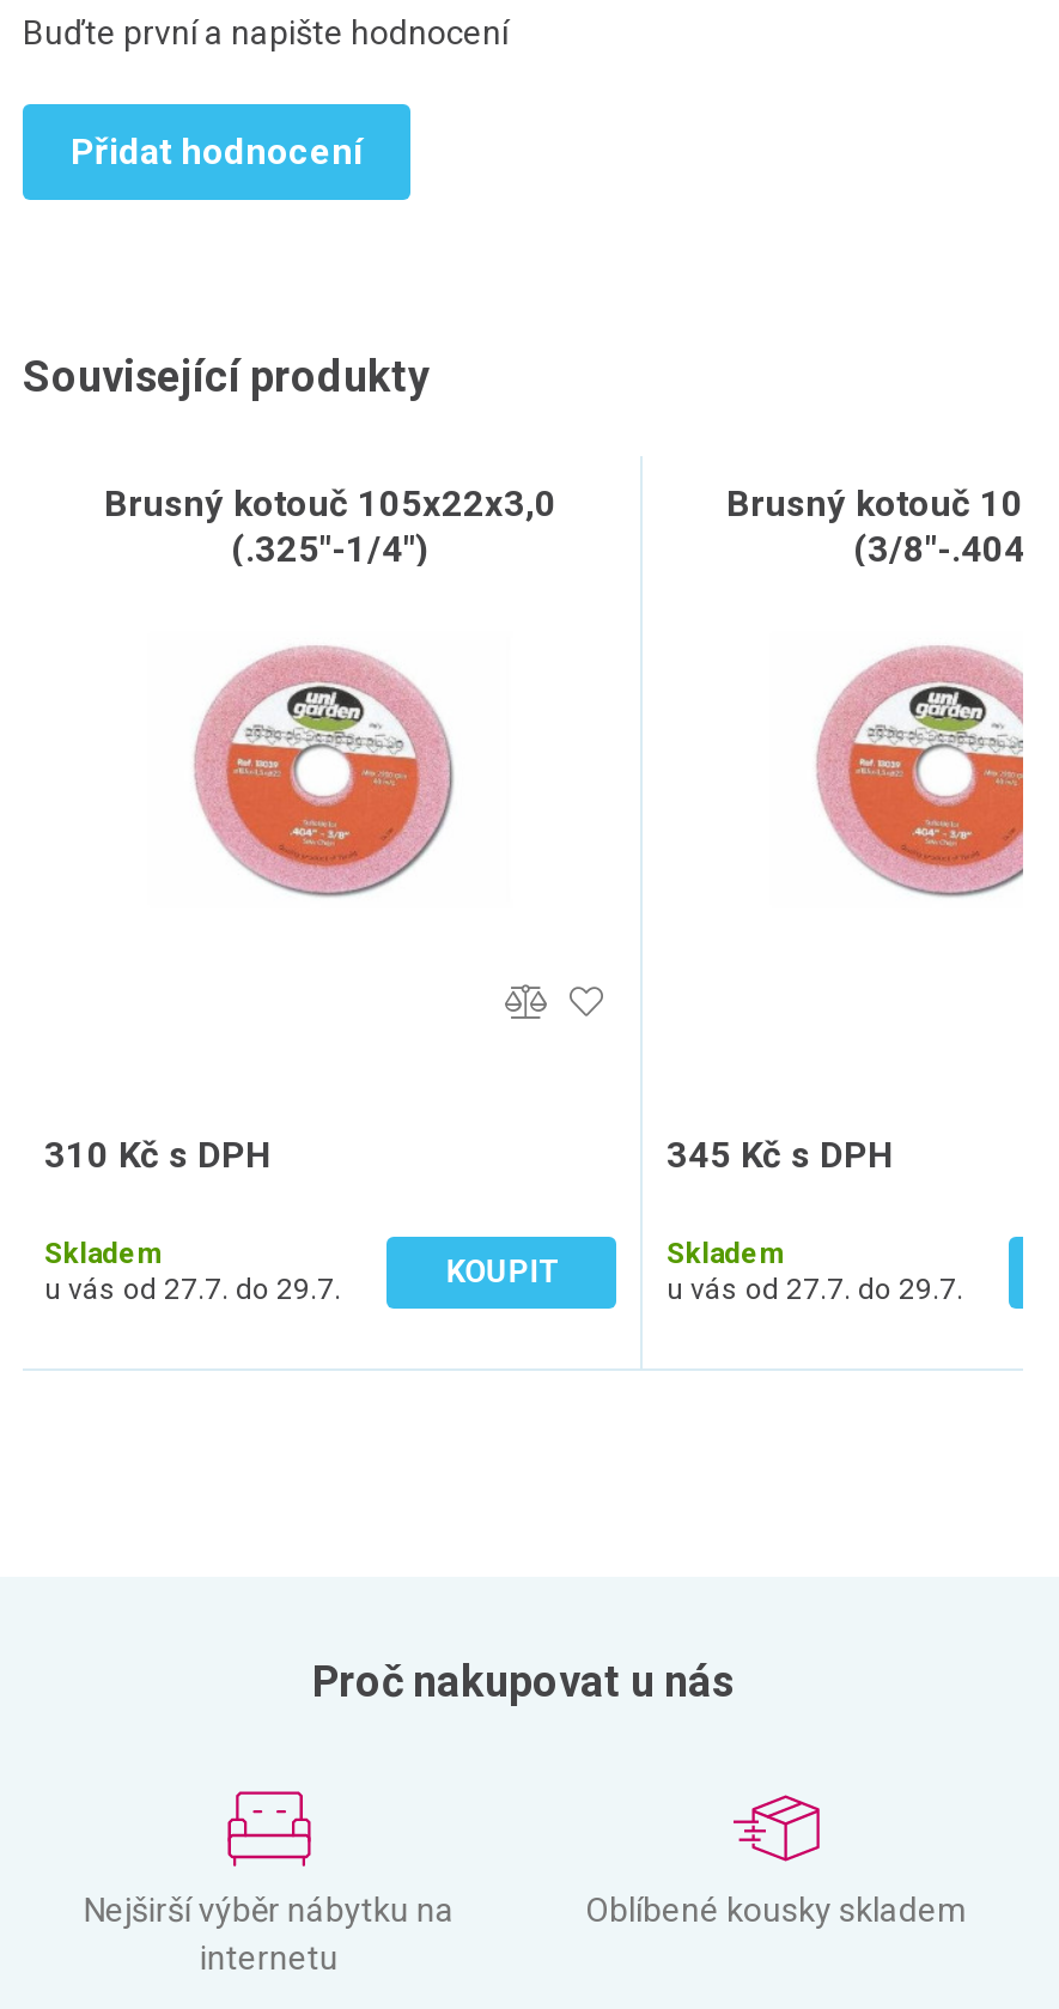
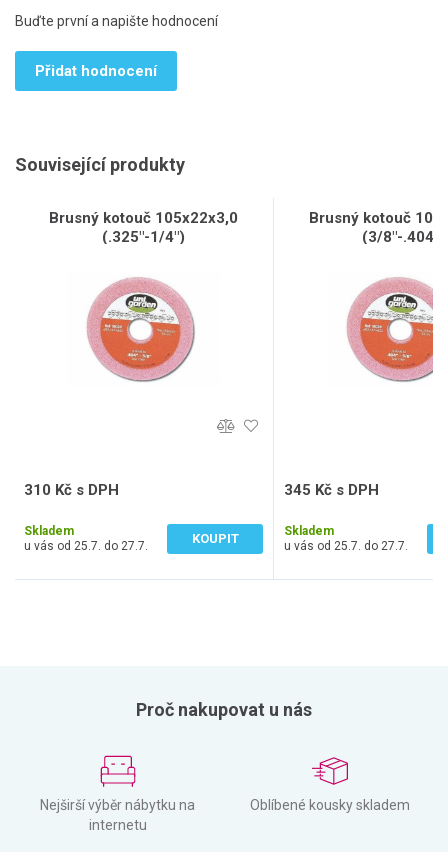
[44,1273,341,1306] u vás od 27.7. do 29.7. -> [24,539,148,553] u vás od 25.7. do 27.7.
[667,1273,963,1306] u vás od 27.7. do 29.7. -> [284,539,408,553] u vás od 25.7. do 27.7.

